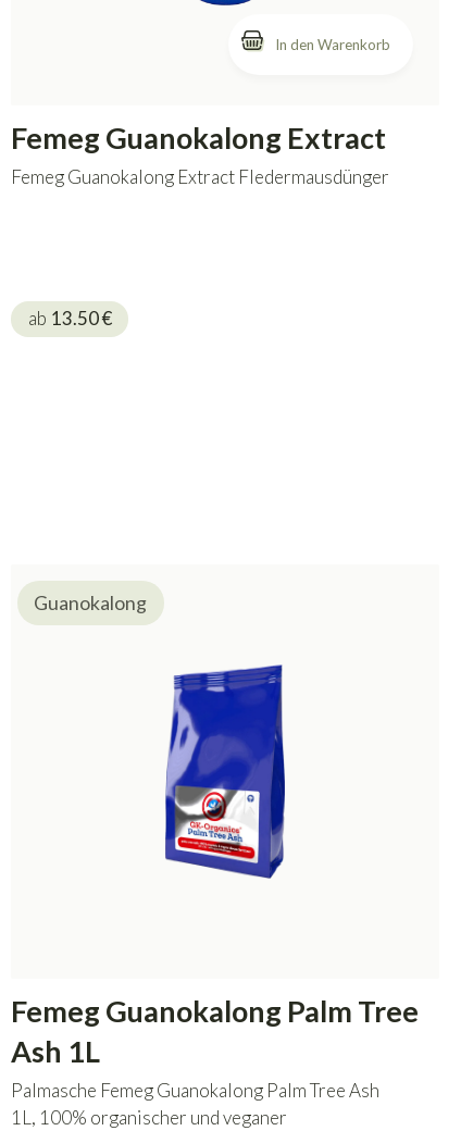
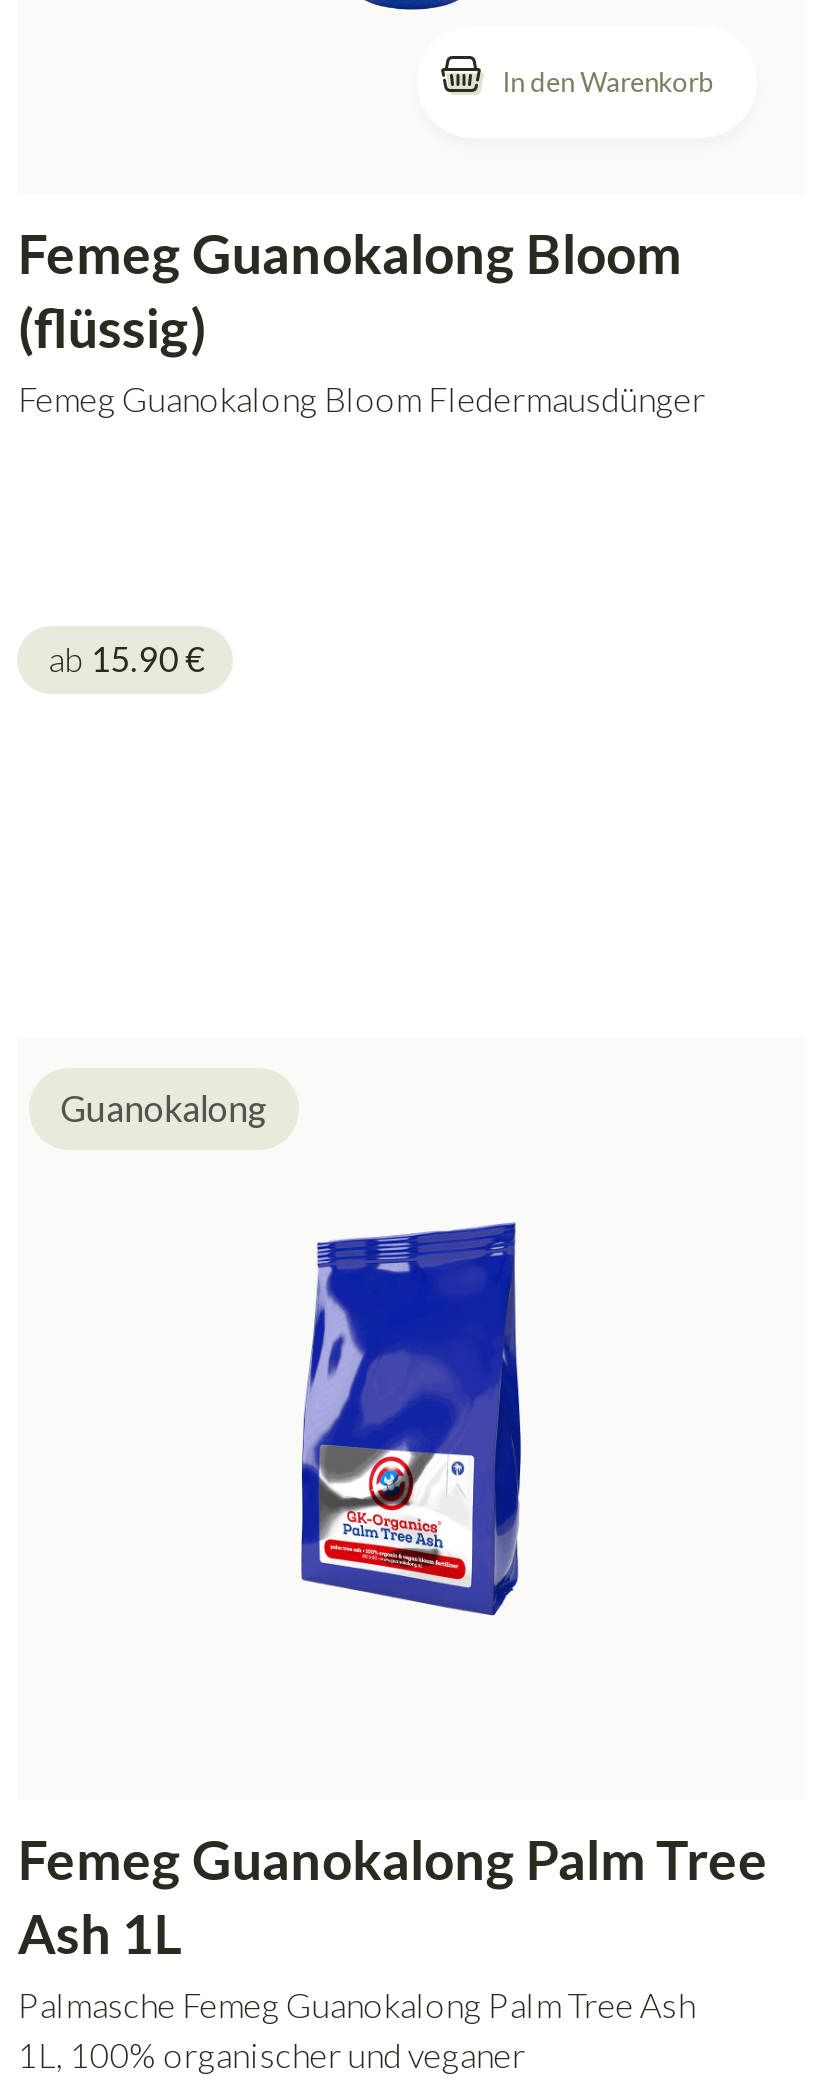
[11,119,390,188] Femeg Guanokalong Extract | Femeg Guanokalong Extract Fledermausdünger -> [18,219,706,420] Femeg Guanokalong Bloom | (flüssig) | Femeg Guanokalong Bloom Fledermausdünger
[28,307,112,330] ab 13.50 € -> [48,639,203,681] ab 15.90 €

